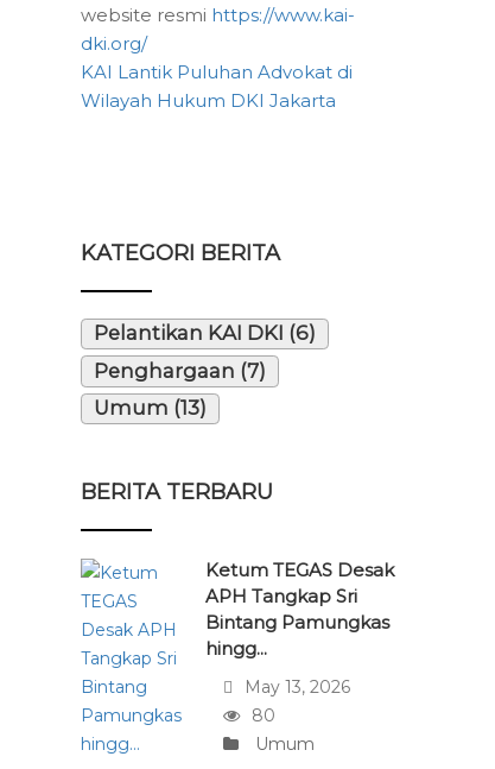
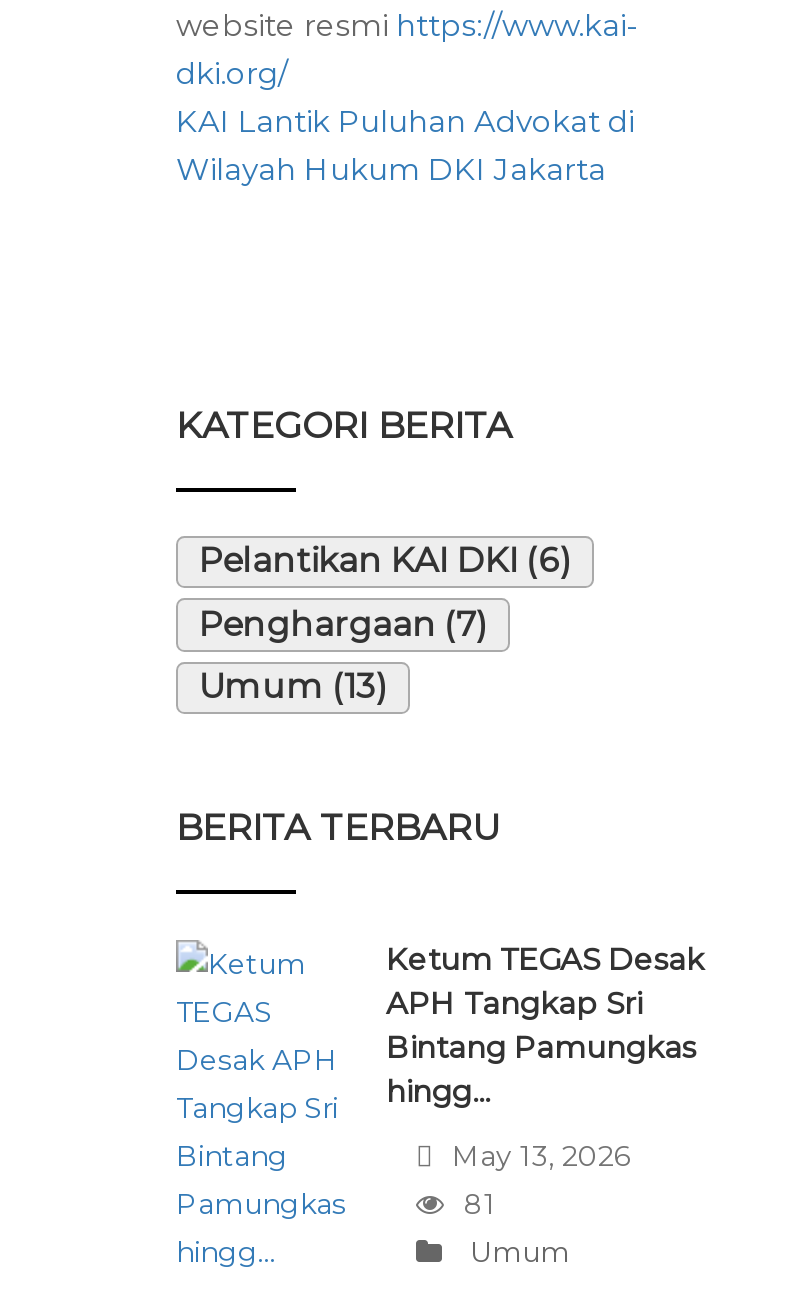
[252,705,275,726] 80 -> [464,1186,496,1222] 81

